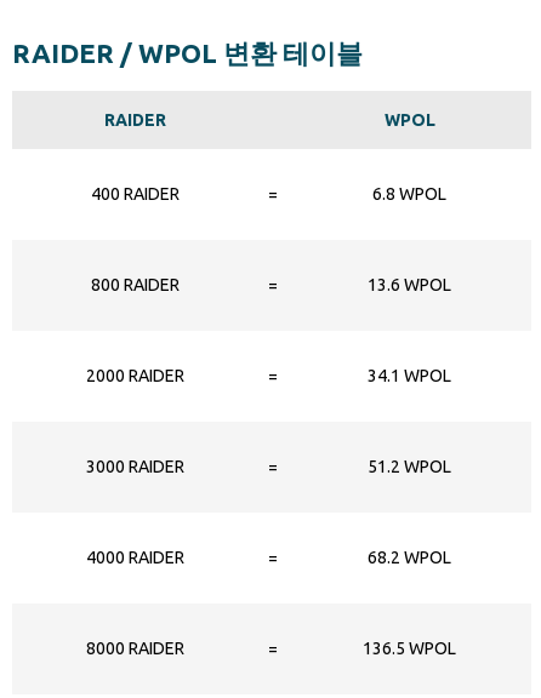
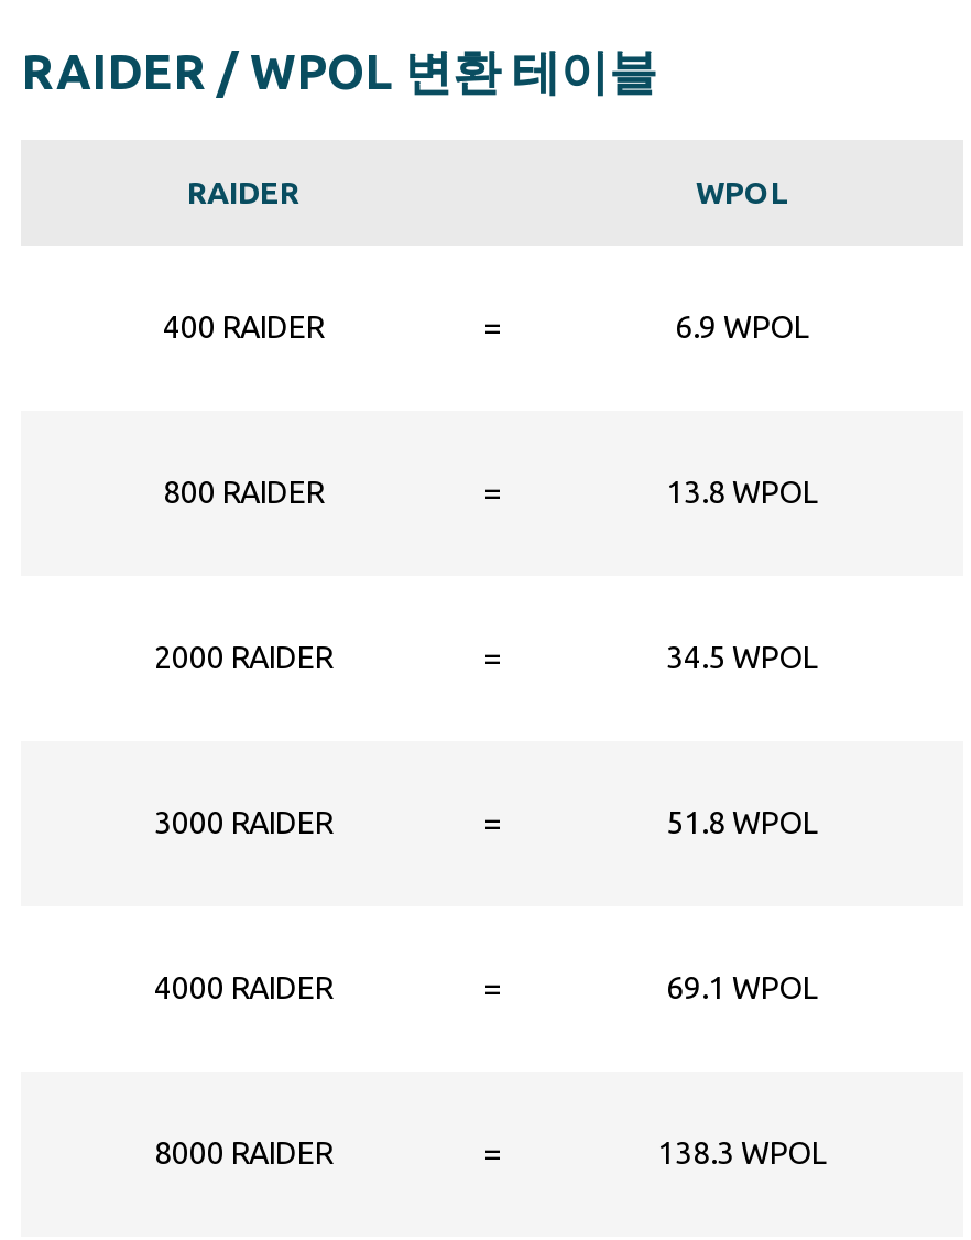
[372,184,446,204] 6.8 WPOL -> [675,309,809,345] 6.9 WPOL
[368,275,451,294] 13.6 WPOL -> [666,475,818,510] 13.8 WPOL
[368,366,451,385] 34.1 WPOL -> [666,640,818,675] 34.5 WPOL
[368,457,451,476] 51.2 WPOL -> [666,805,818,840] 51.8 WPOL
[368,548,451,567] 68.2 WPOL -> [666,970,818,1005] 69.1 WPOL
[363,639,456,658] 136.5 WPOL -> [657,1135,827,1171] 138.3 WPOL

